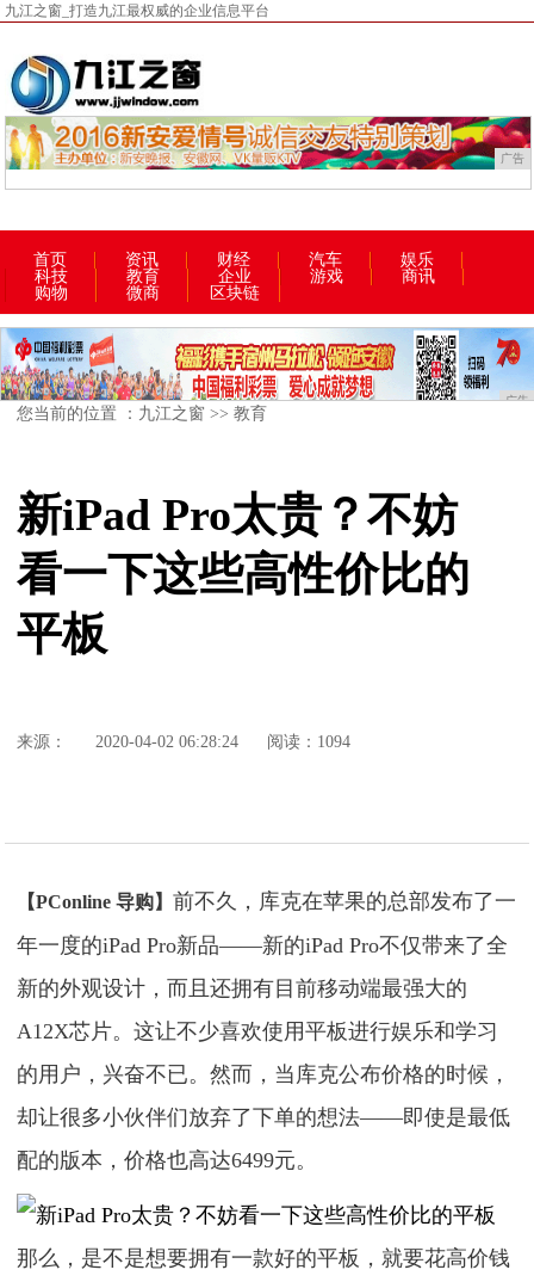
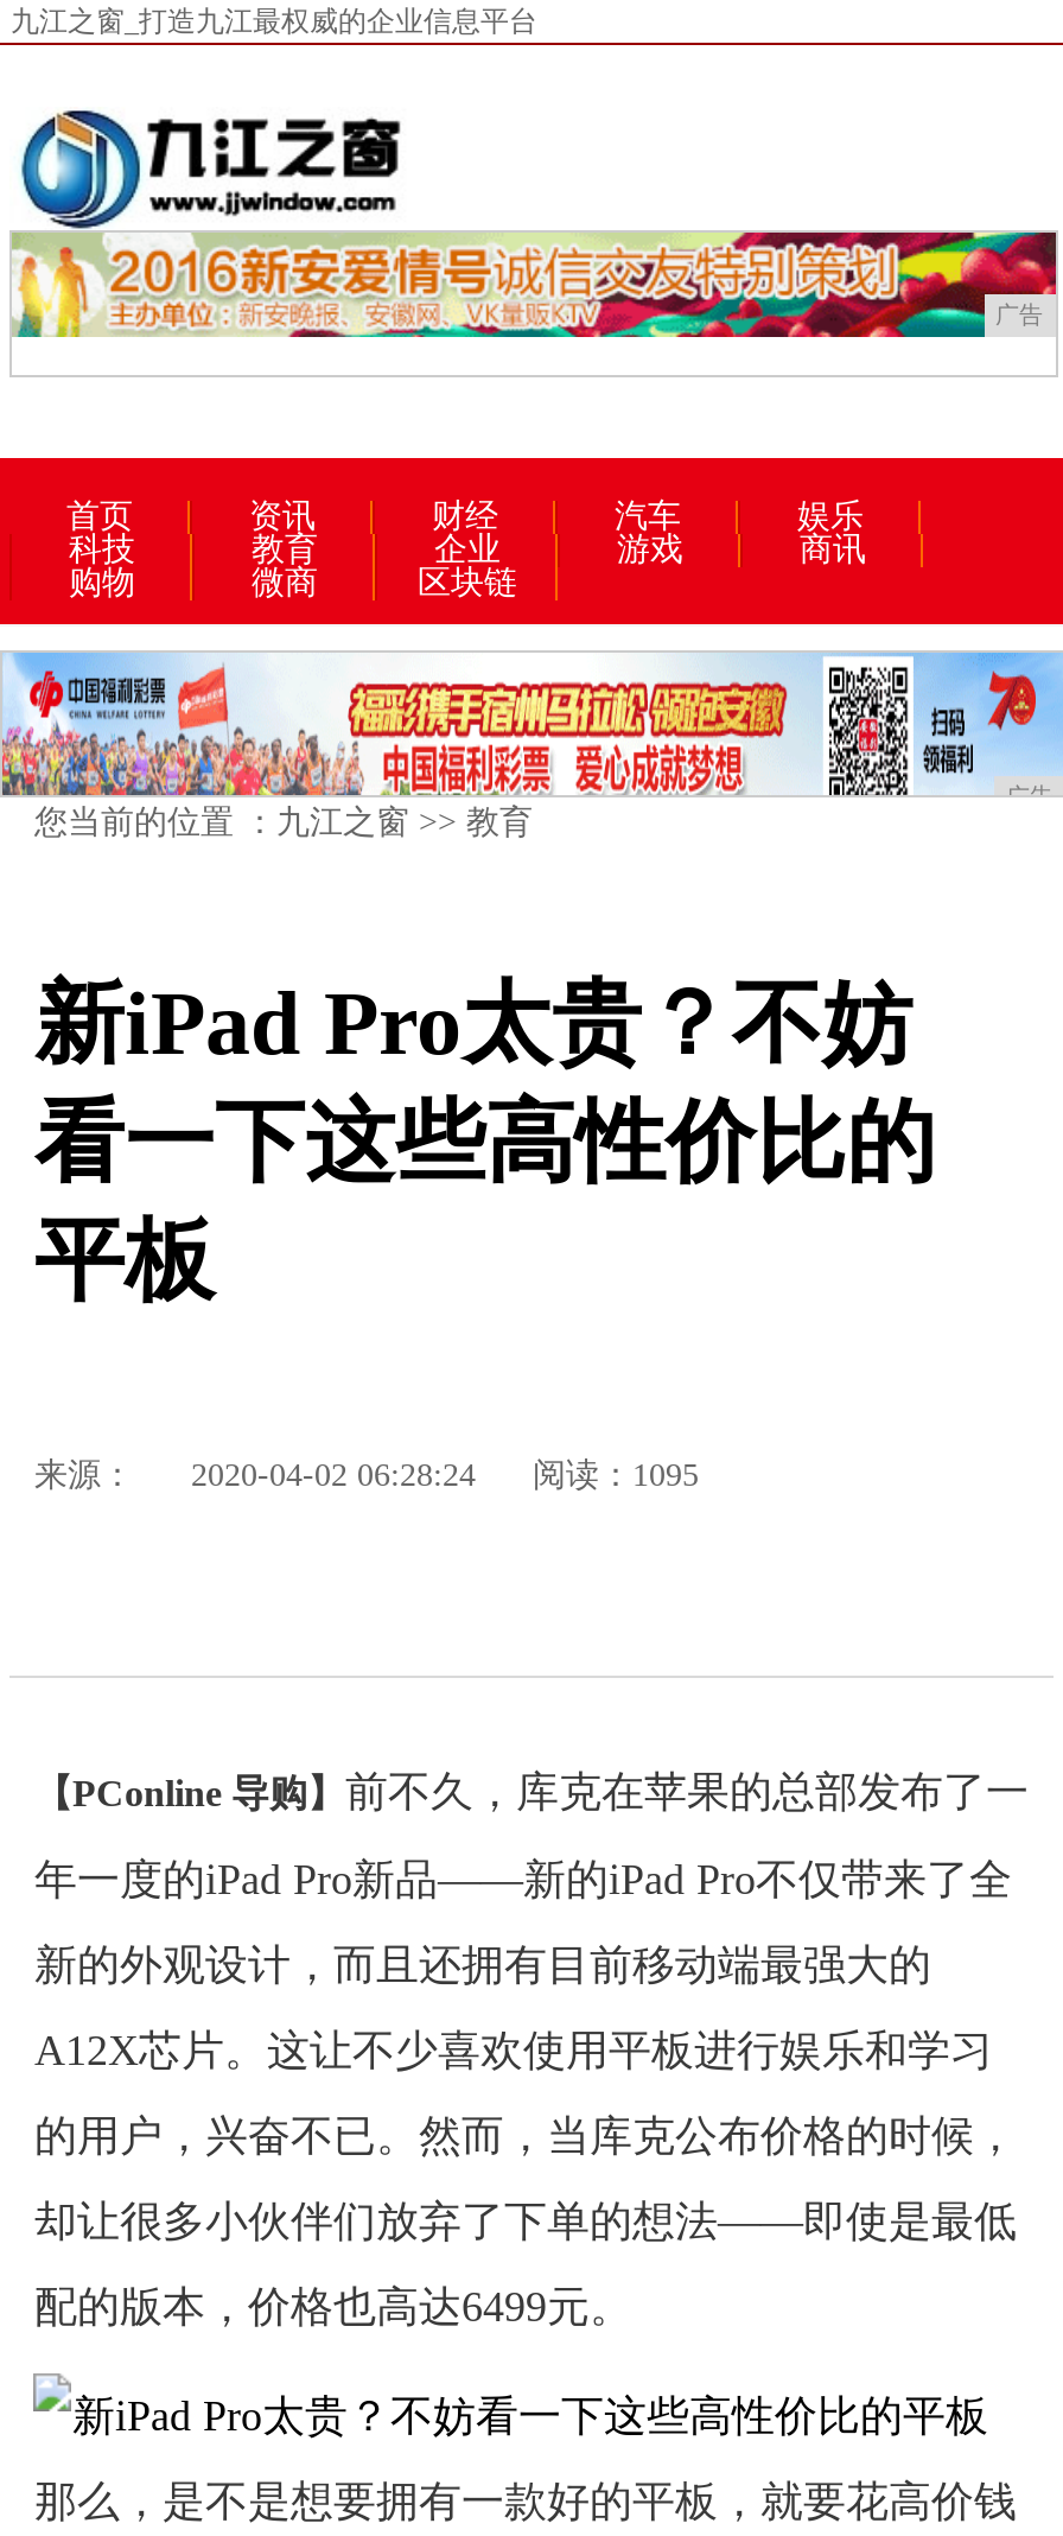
[17,733,351,751] 来源： 2020-04-02 06:28:24 阅读：1094 -> [34,1457,699,1493] 来源： 2020-04-02 06:28:24 阅读：1095

